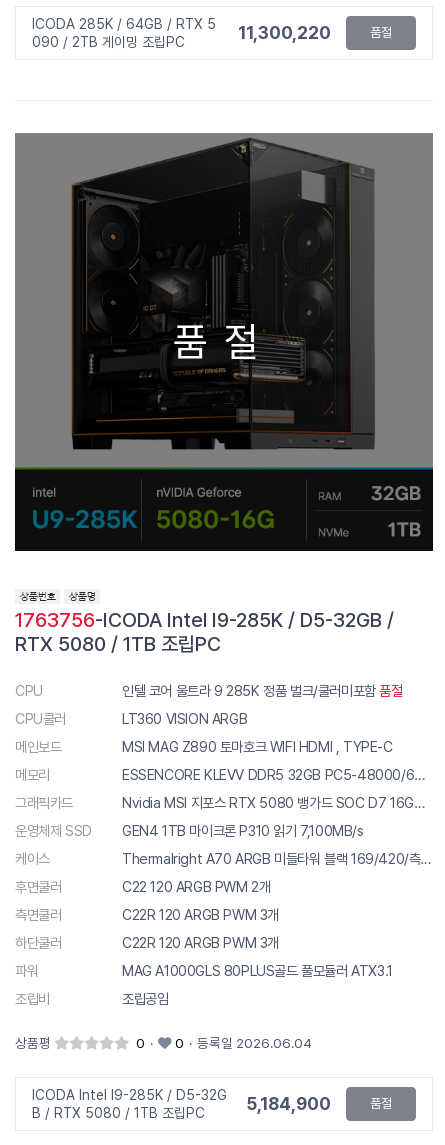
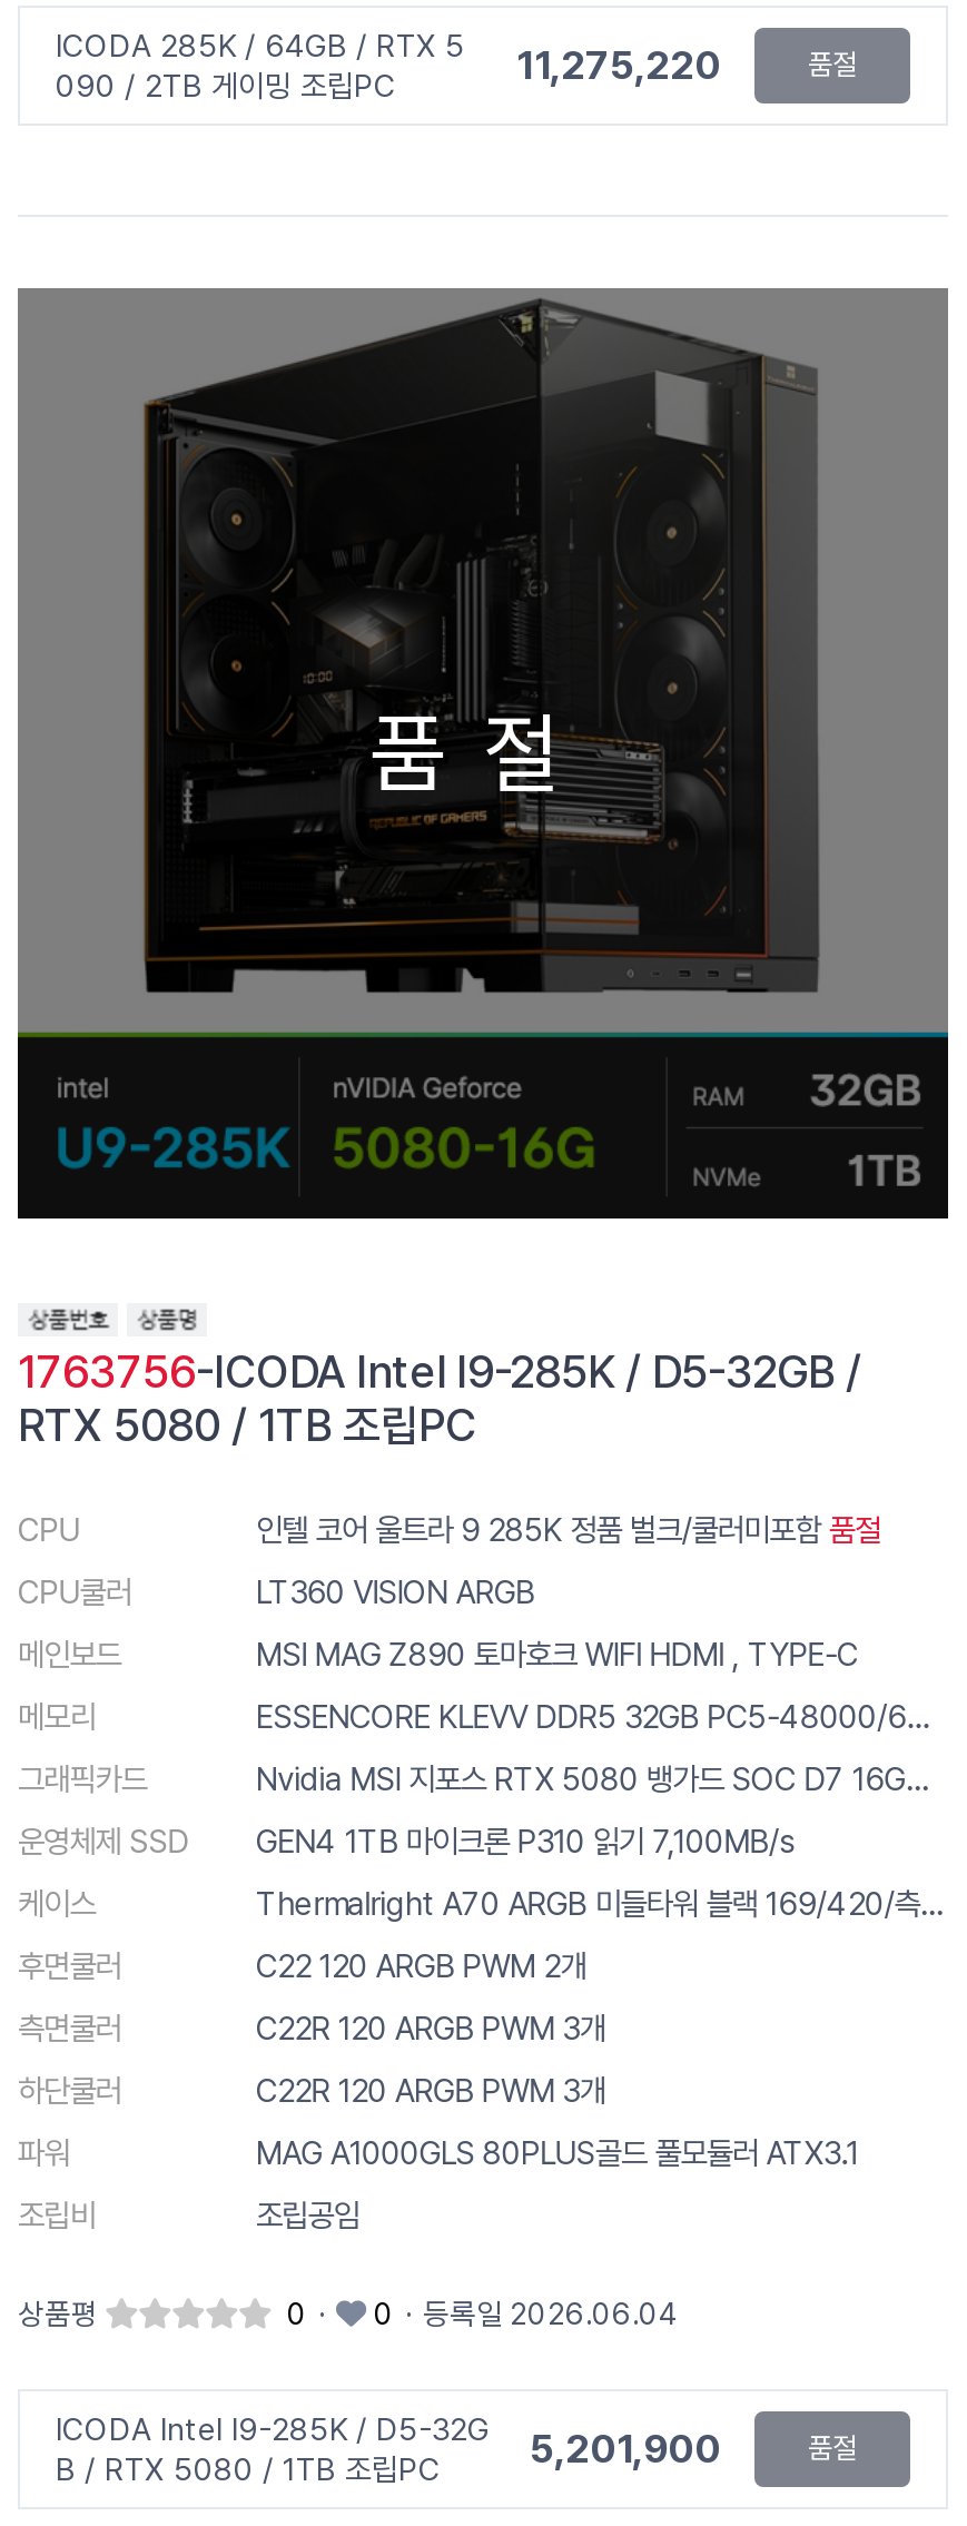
[32,16,331,43] ICODA 285K / 64GB / RTX 5 11,300,220 -> [56,28,721,88] ICODA 285K / 64GB / RTX 5 11,275,220
[32,1087,331,1114] ICODA Intel I9-285K / D5-32G 5,184,900 -> [56,2411,721,2471] ICODA Intel I9-285K / D5-32G 5,201,900

